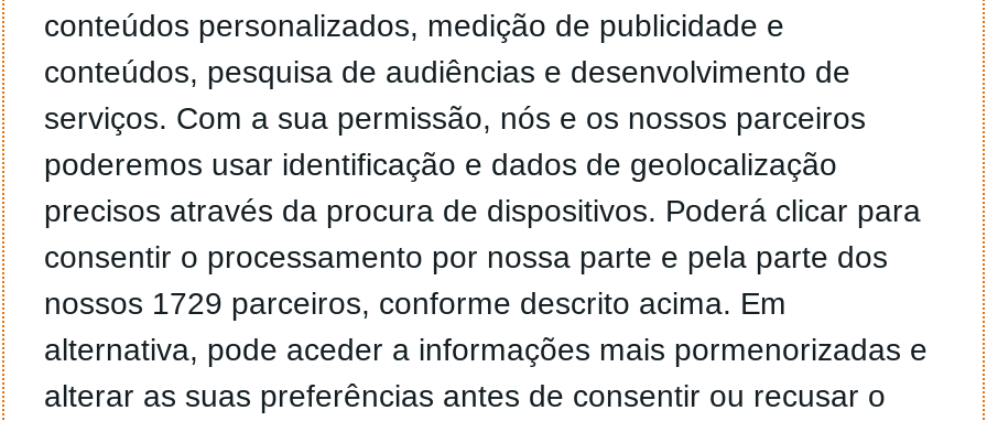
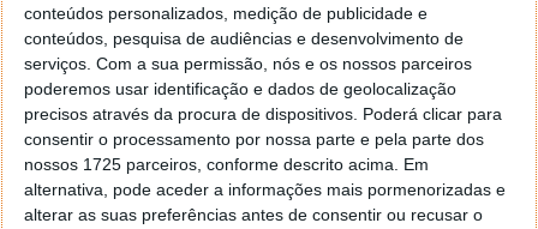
[44,284,787,320] nossos 1729 parceiros, conforme descrito acima. Em -> [24,155,429,174] nossos 1725 parceiros, conforme descrito acima. Em

